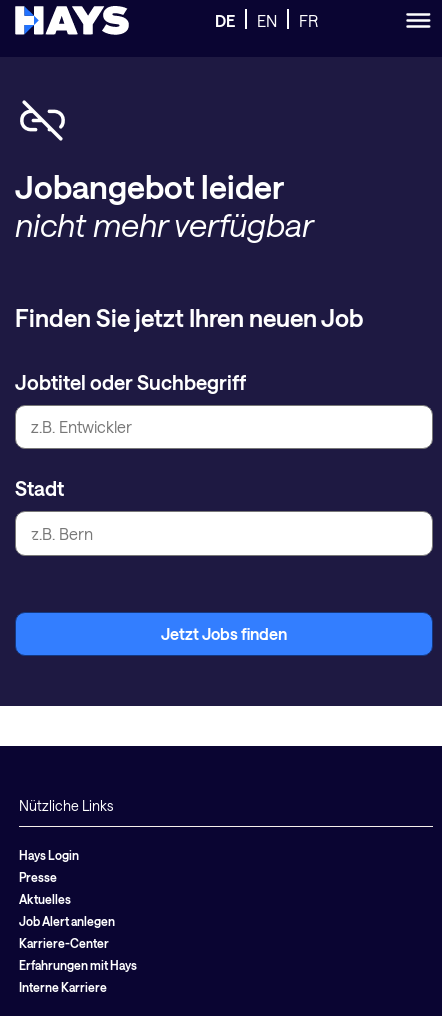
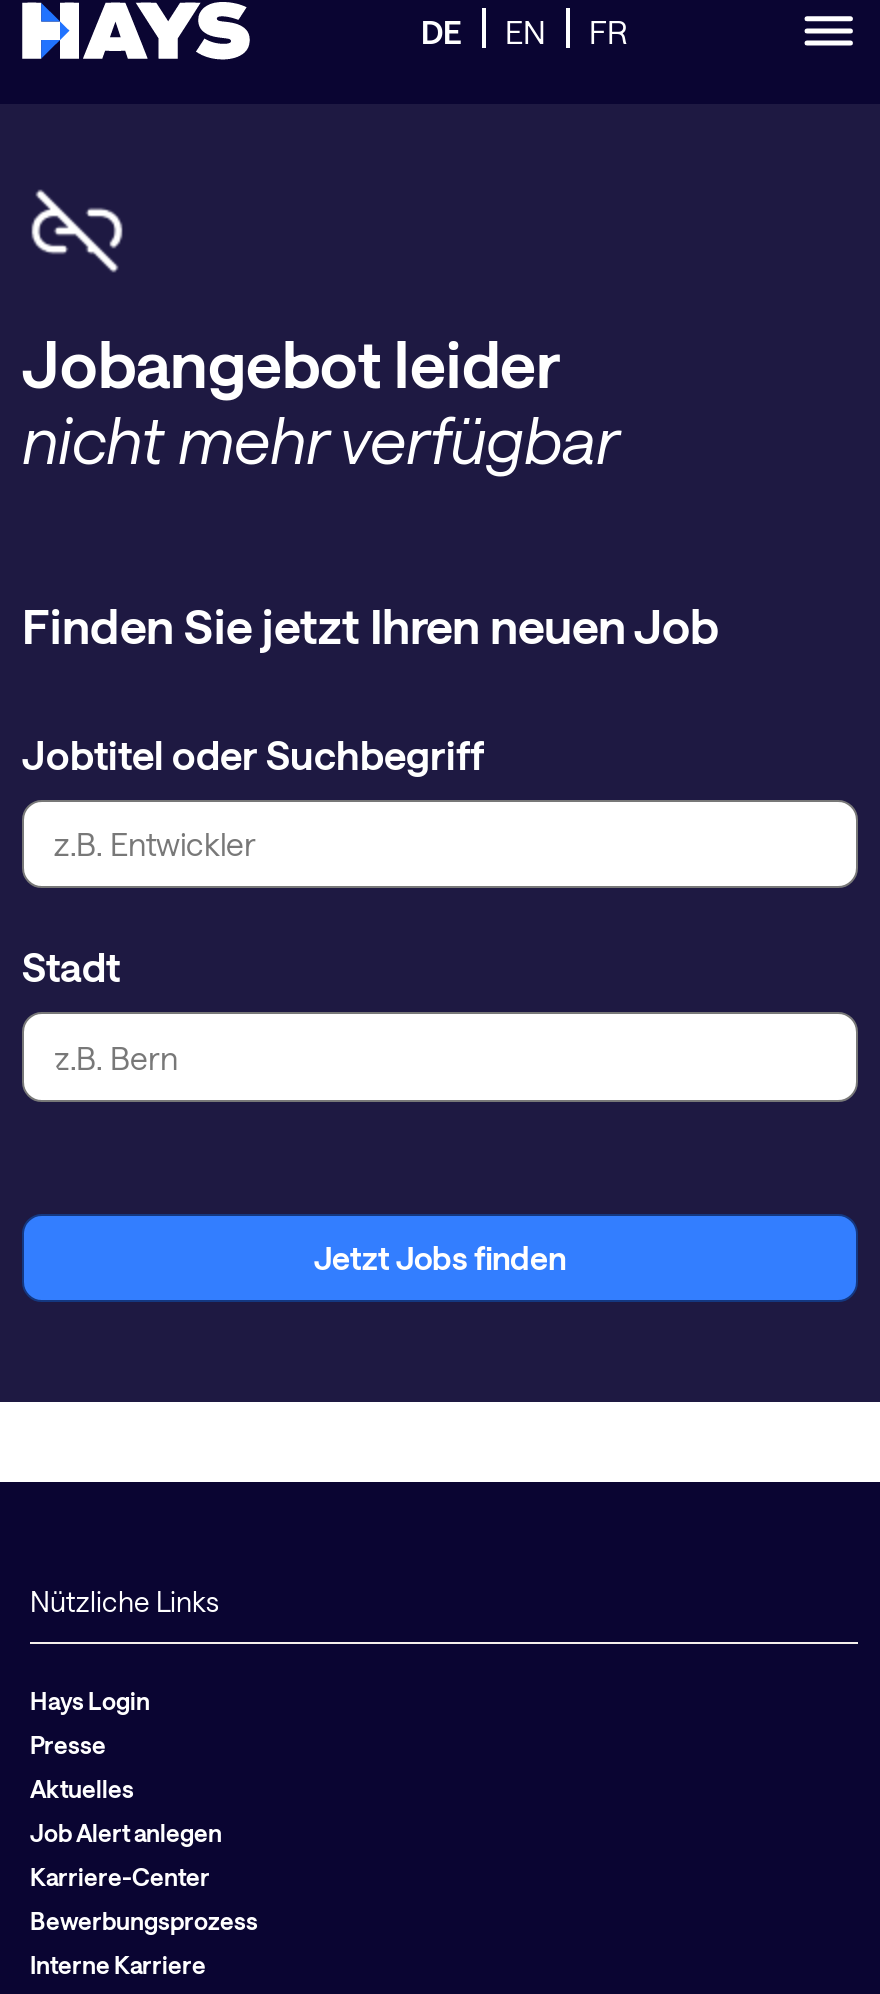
[19,958,137,972] Erfahrungen mit Hays -> [30,1906,258,1934] Bewerbungsprozess

